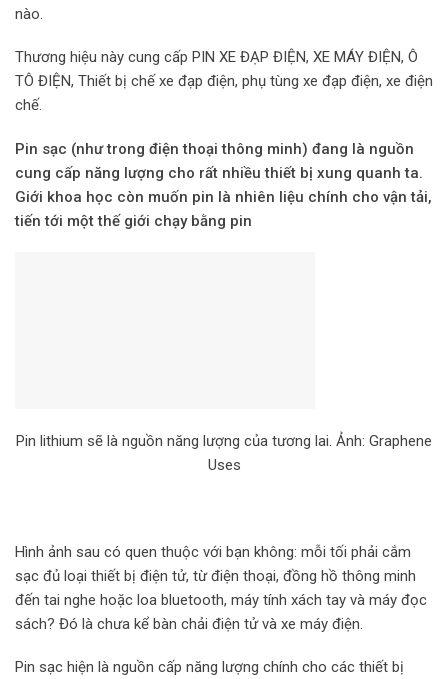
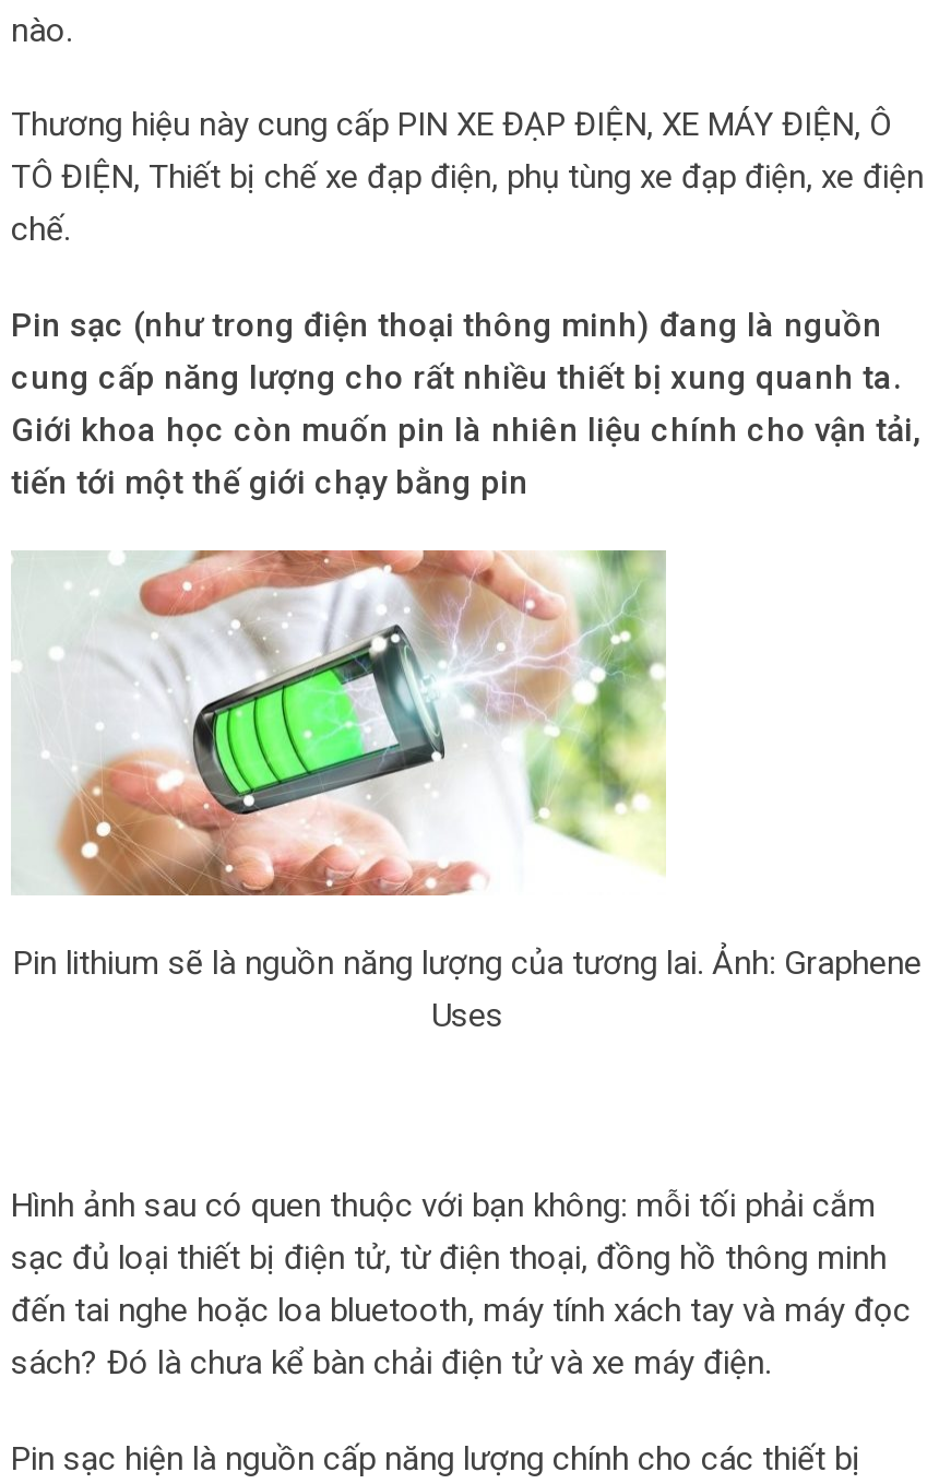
none -> [11,548,668,900] [image]

